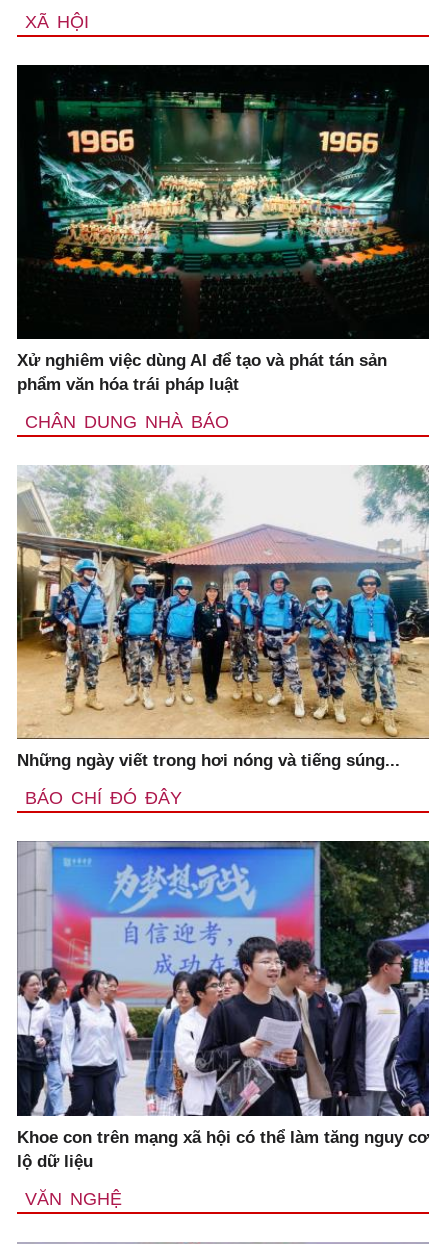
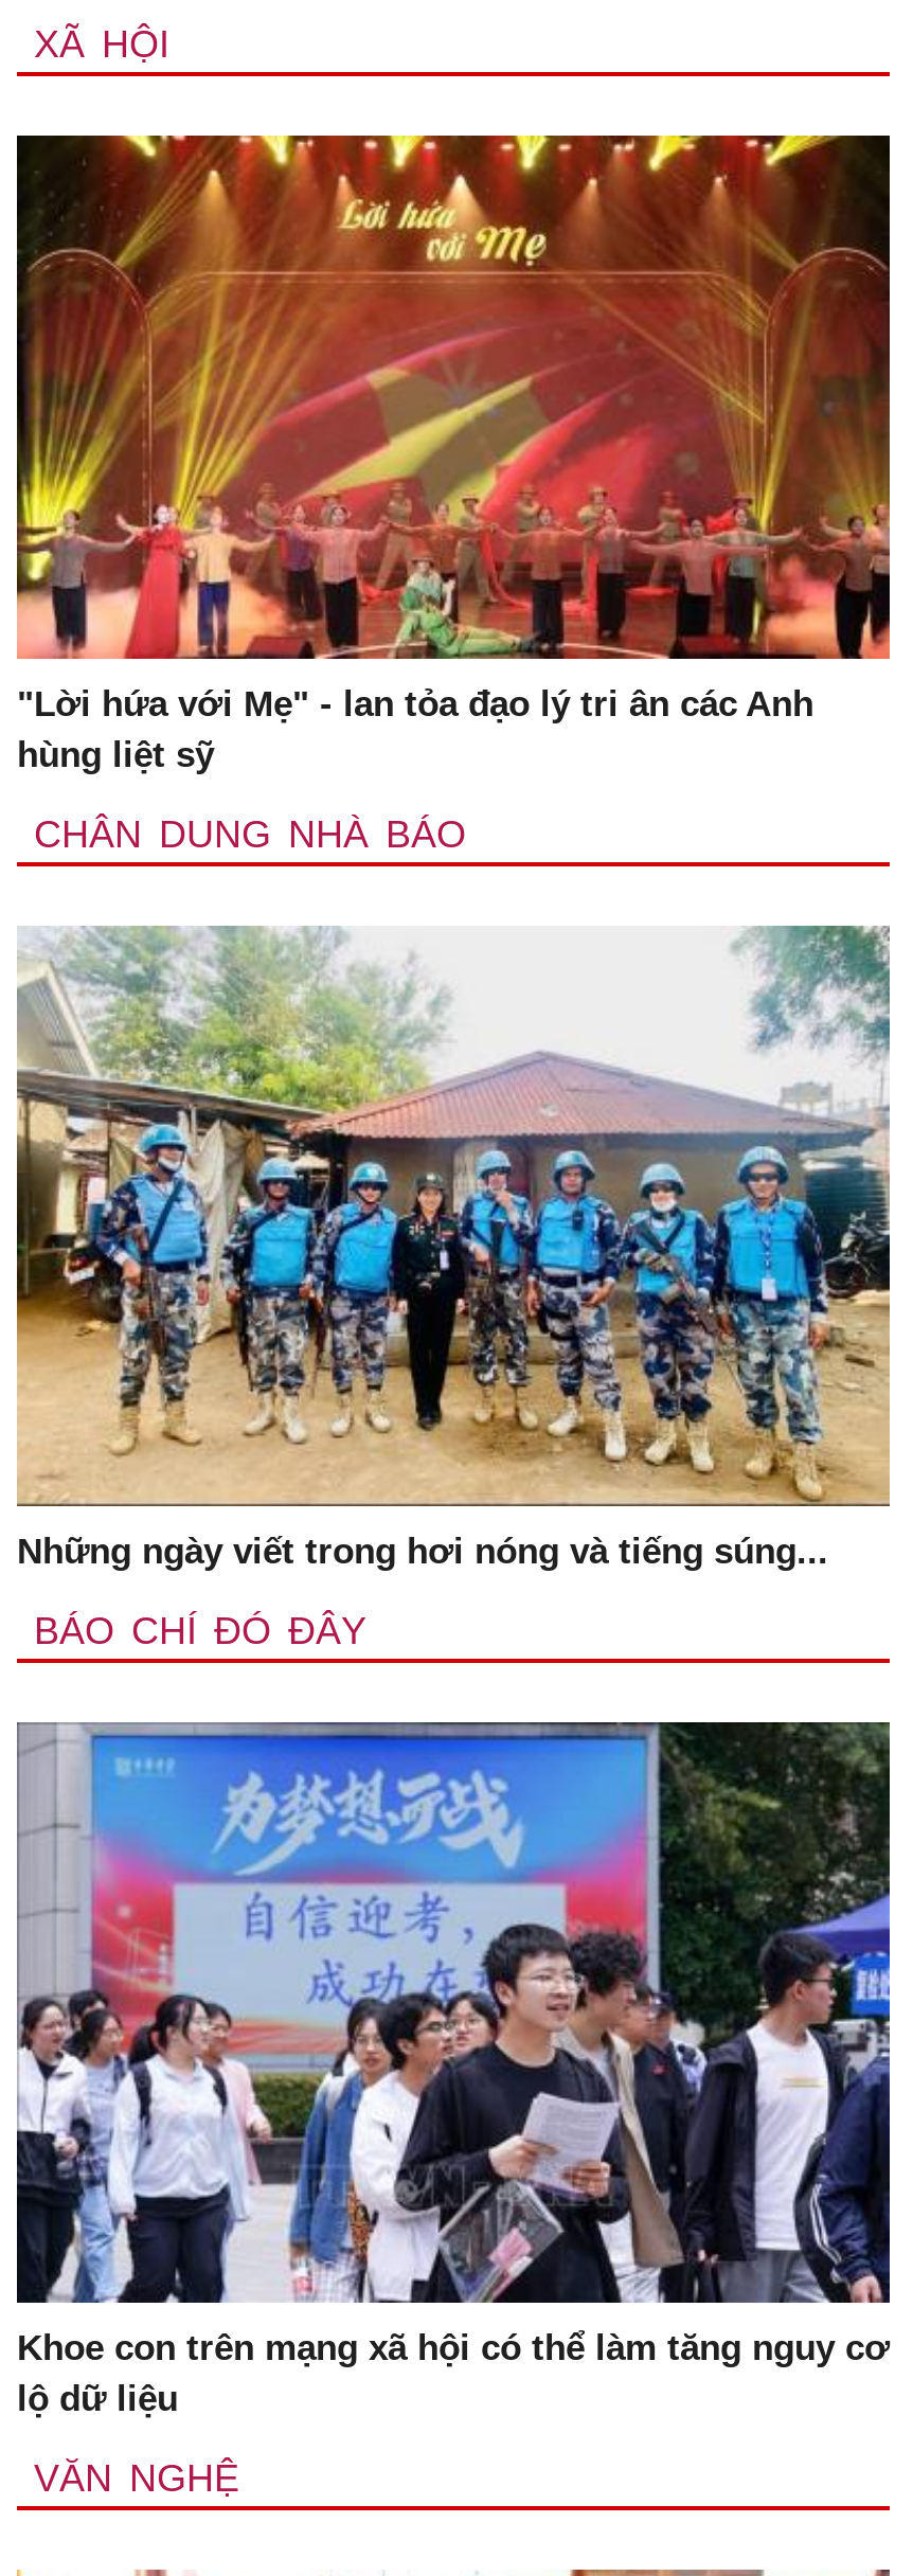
[16,64,430,394] [image] | Xử nghiêm việc dùng AI để tạo và phát tán sản | phẩm văn hóa trái pháp luật -> [15,133,892,776] [image] | "Lời hứa với Mẹ" - lan tỏa đạo lý tri ân các Anh | hùng liệt sỹ

